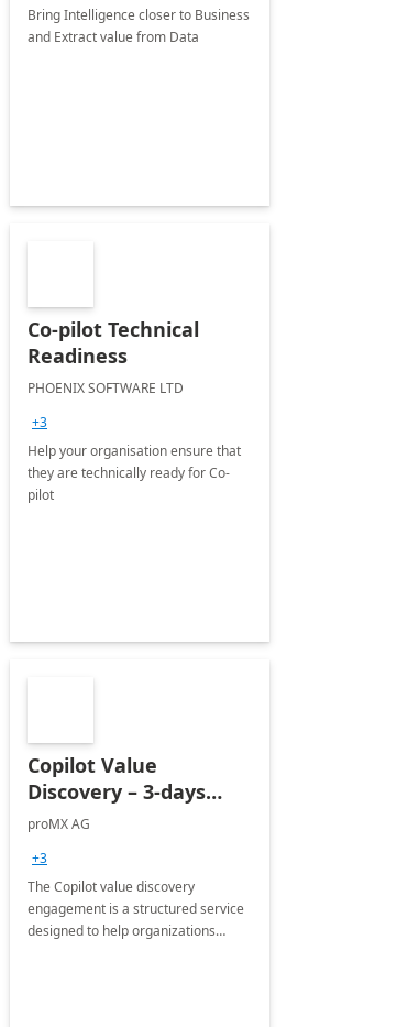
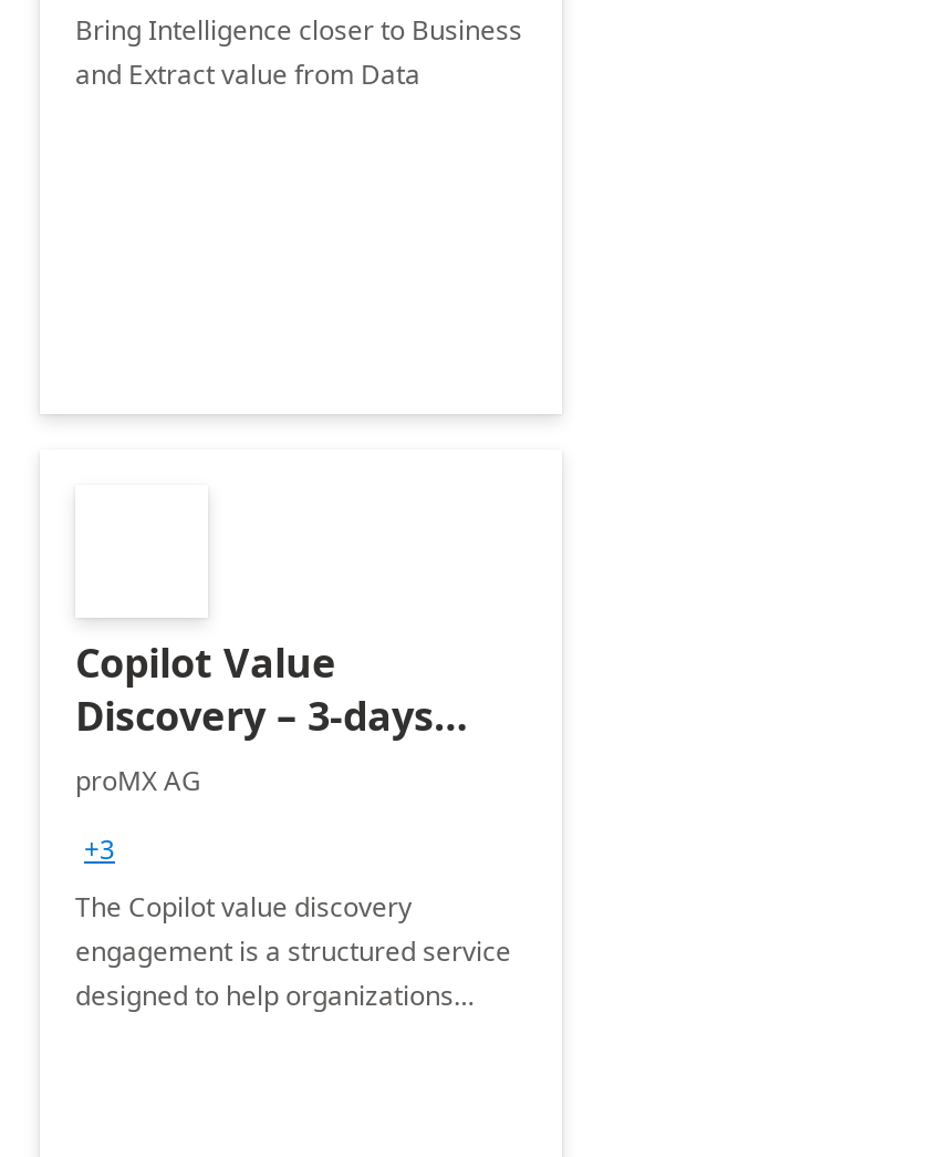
[28,316,241,504] Co-pilot Technical | Readiness | PHOENIX SOFTWARE LTD | +3 | Help your organisation ensure that | they are technically ready for Co- | pilot -> none

